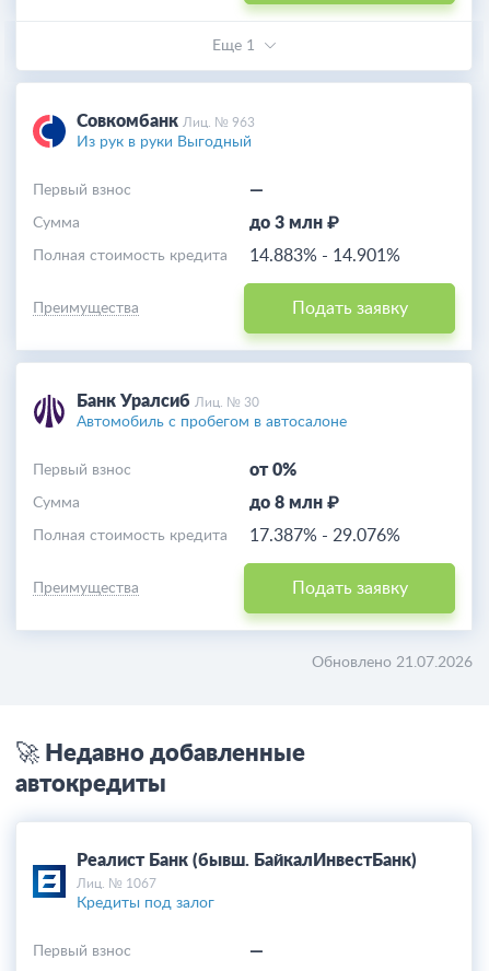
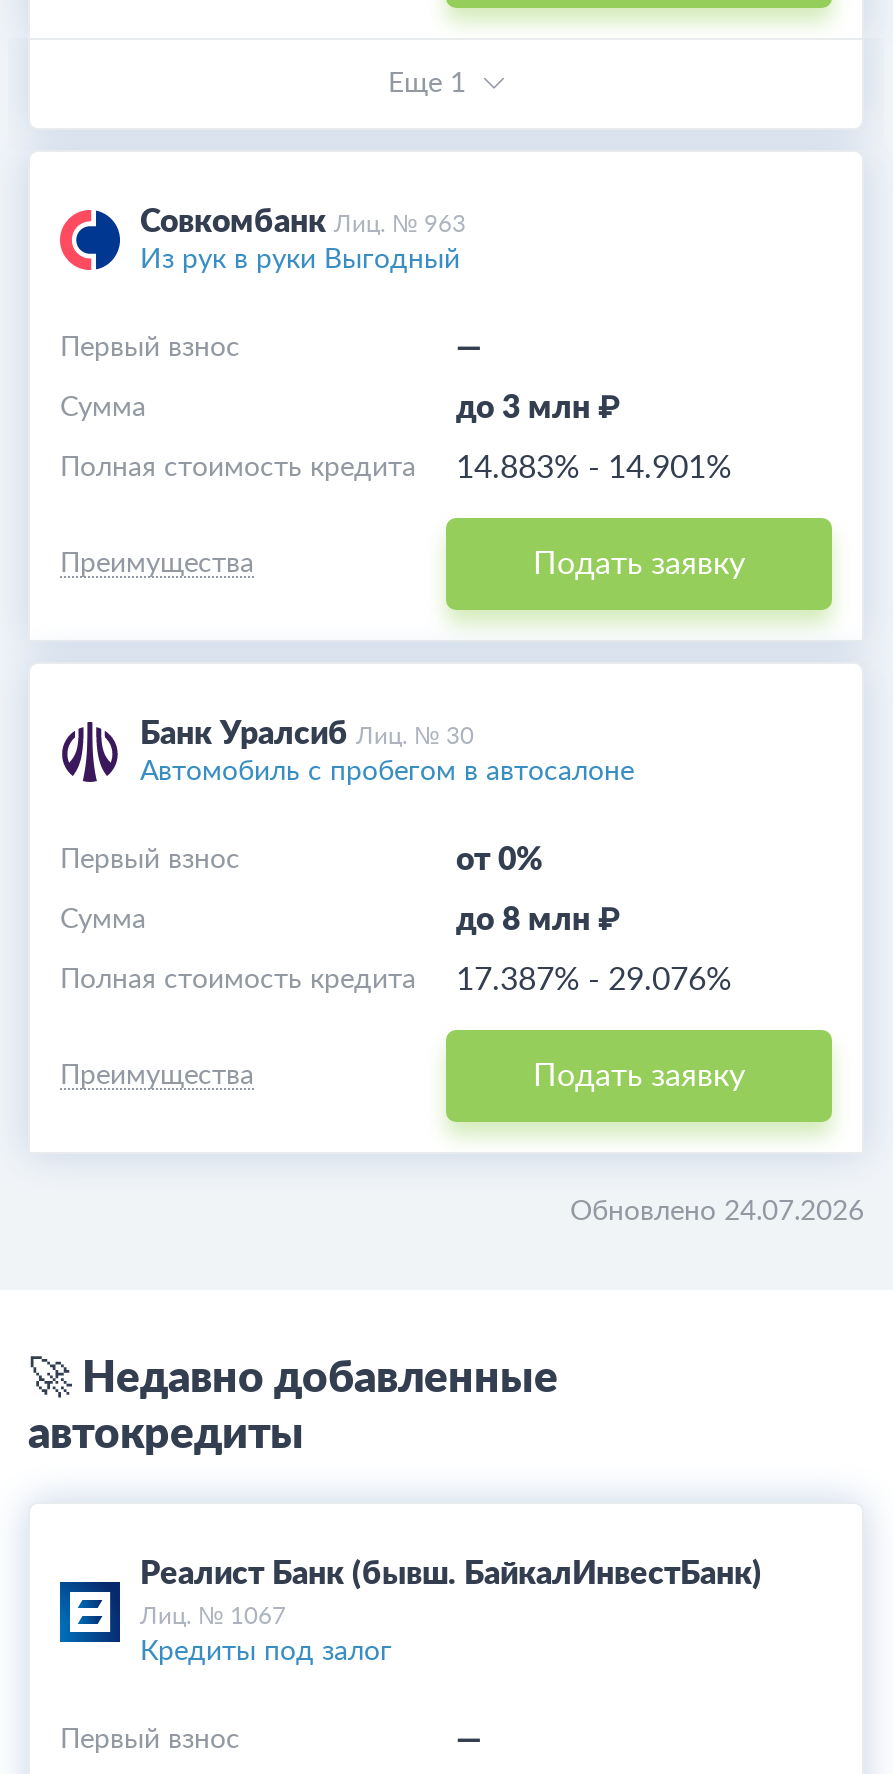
[312,655,473,670] Обновлено 21.07.2026 -> [570,1198,864,1226] Обновлено 24.07.2026

